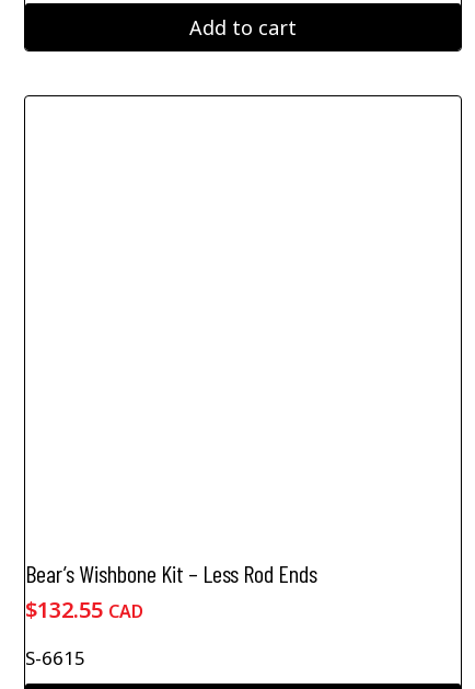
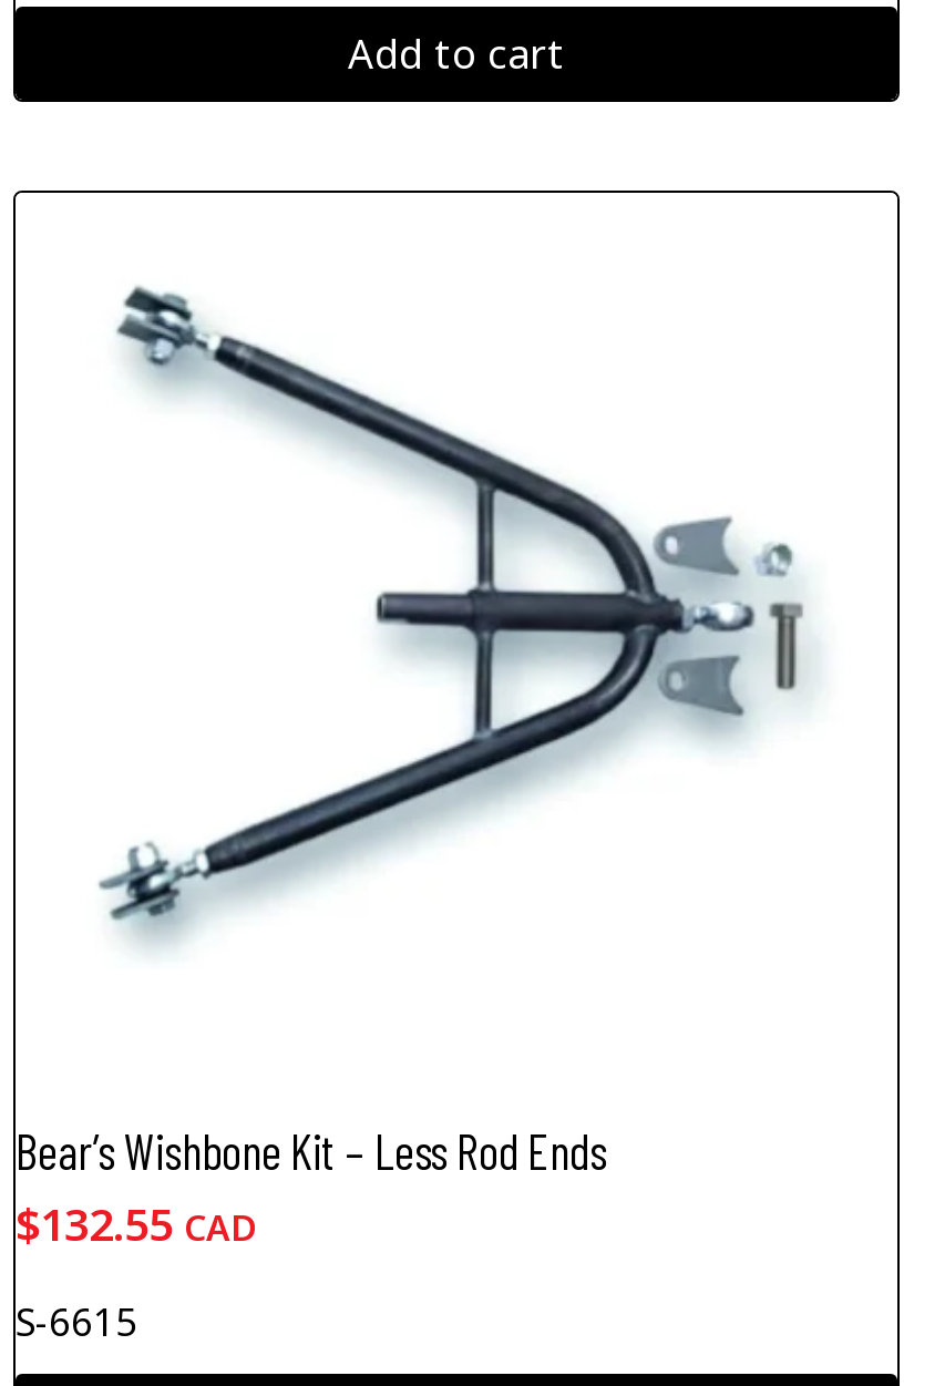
none -> [97,285,811,947] [image]

